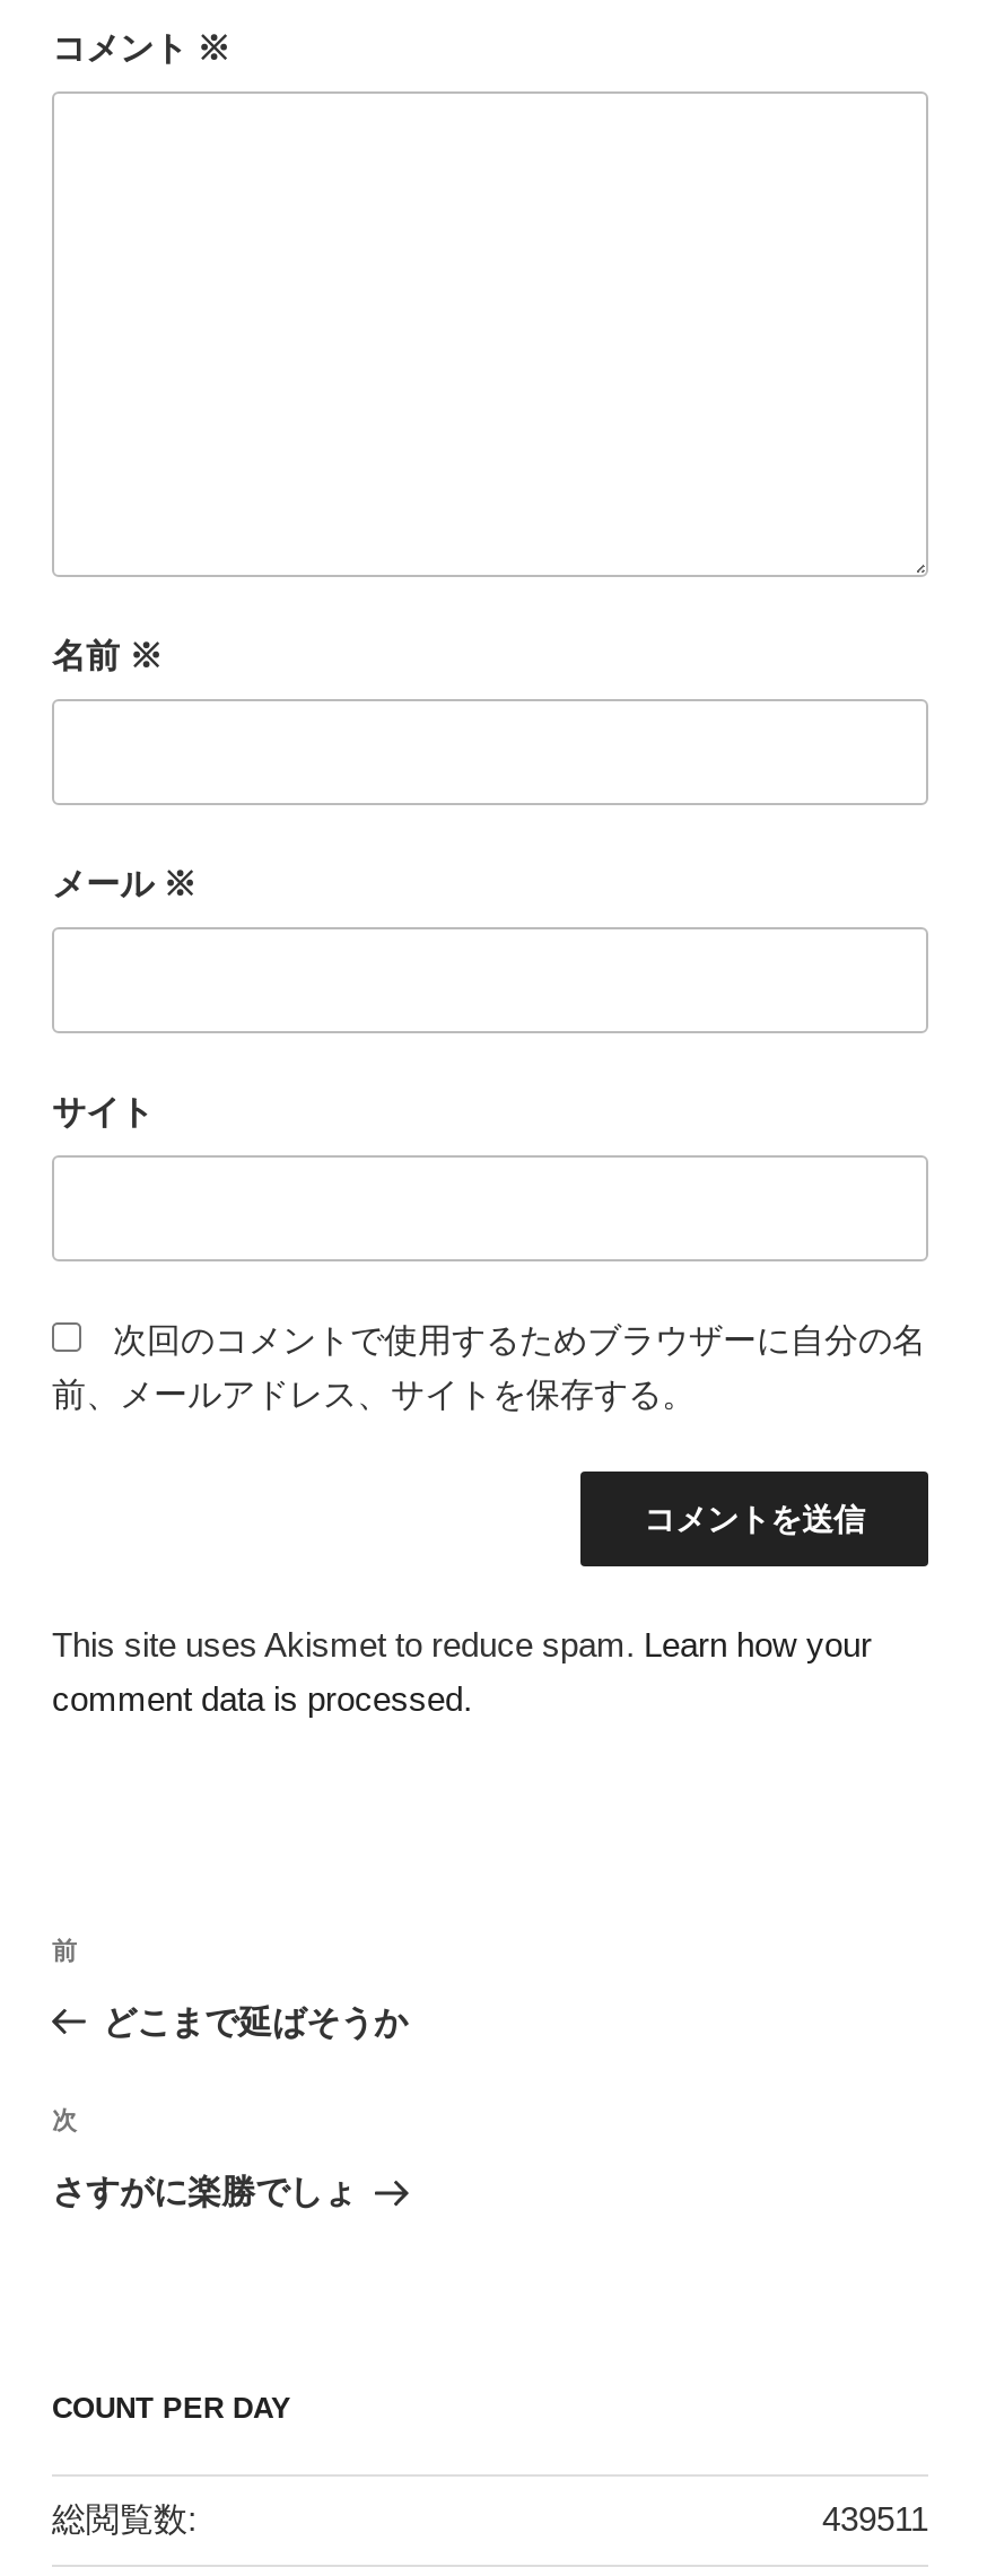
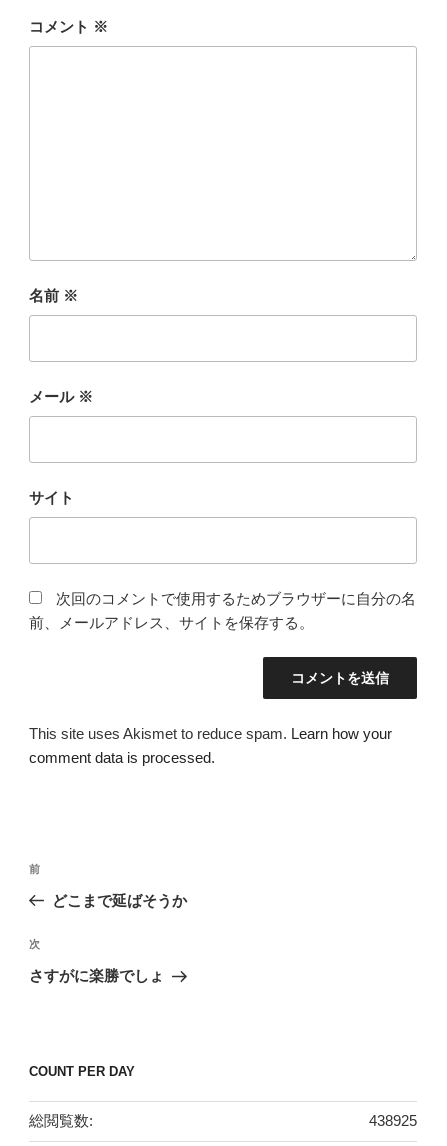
[822,2499,928,2538] 439511 -> [369,1112,417,1129] 438925

